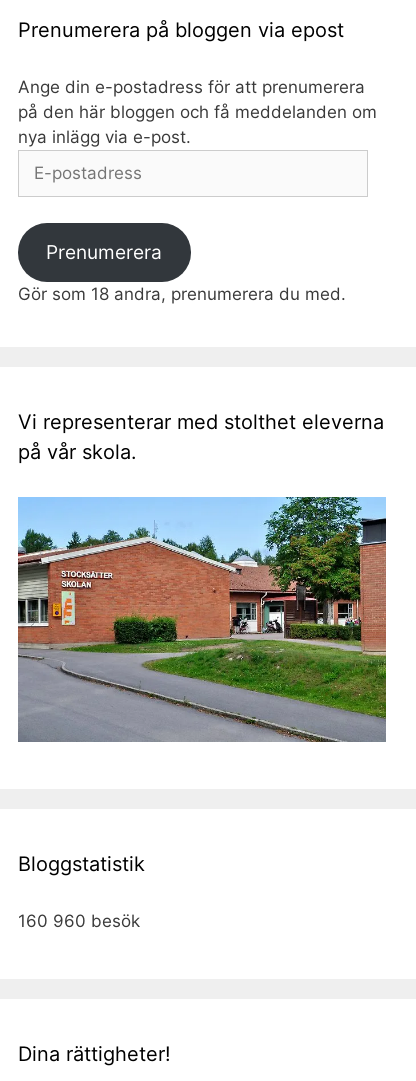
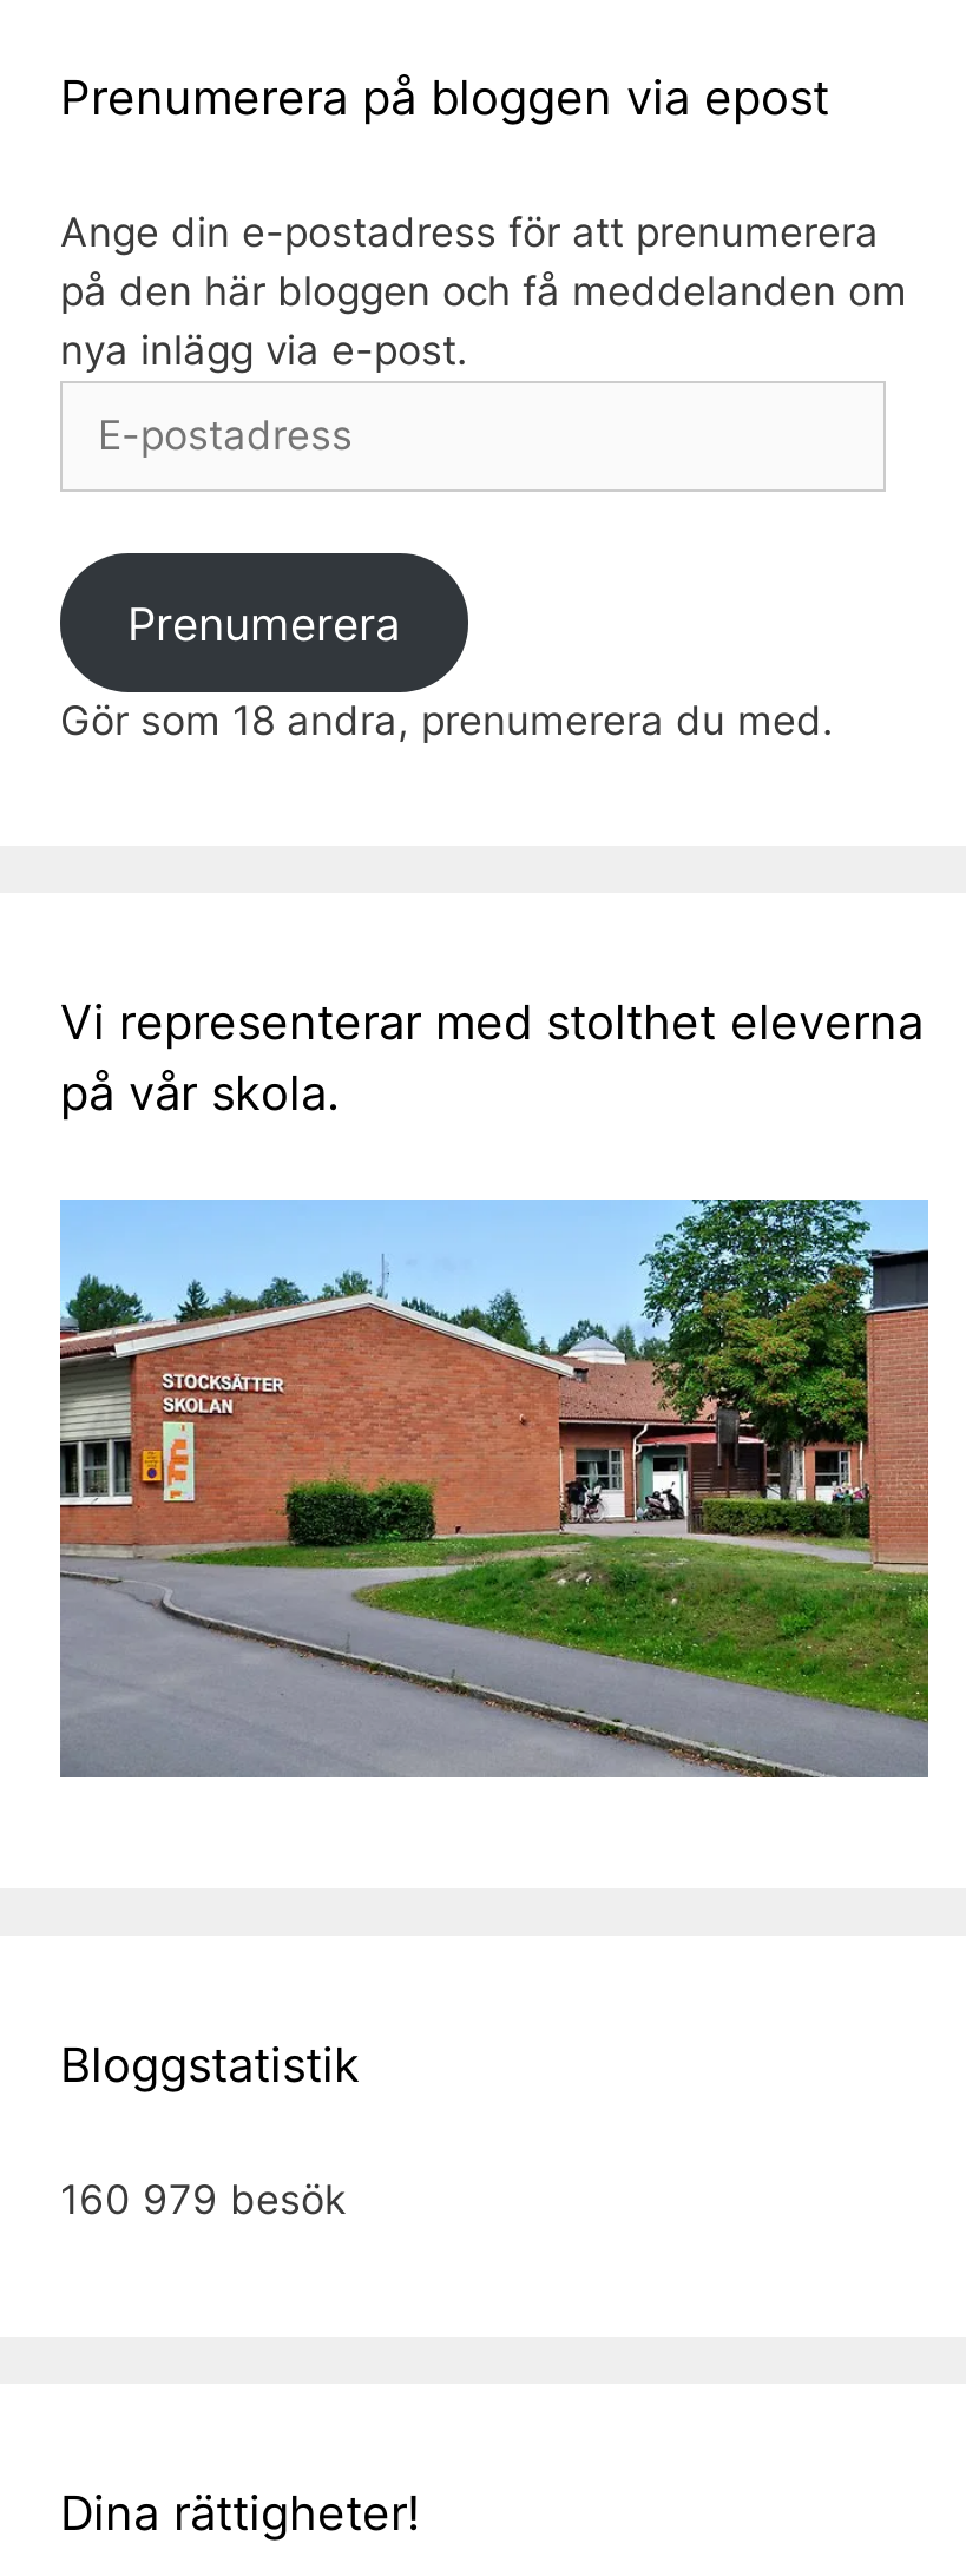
[18,911,140,931] 160 960 besök -> [60,2176,346,2224] 160 979 besök

